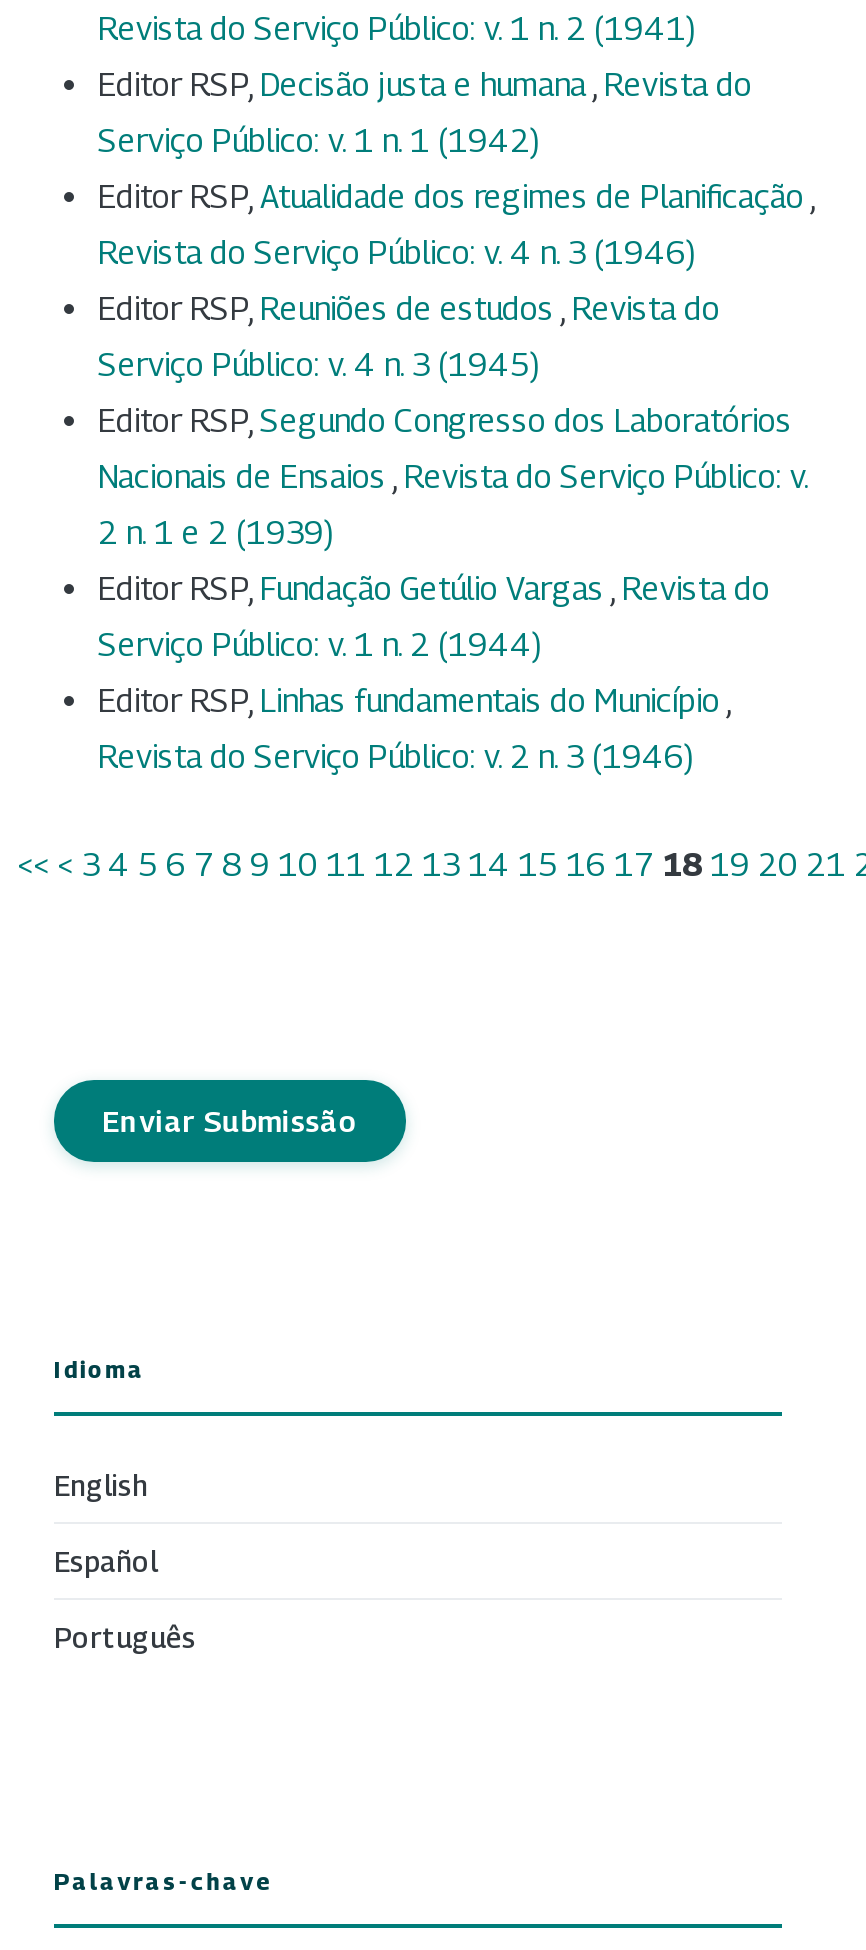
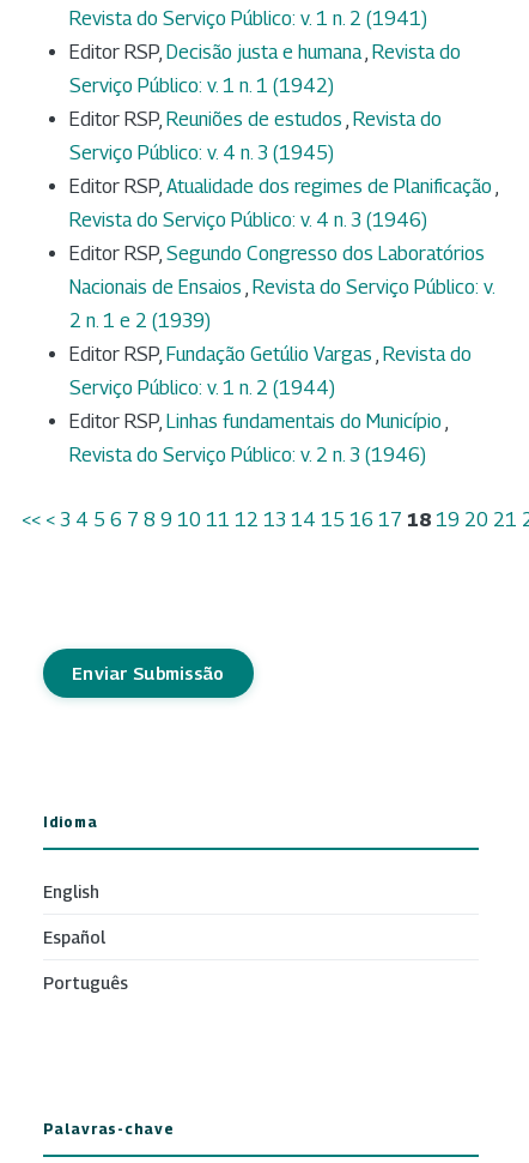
moved [98,179,810,273] -> [69,176,495,232]: Editor RSP, Atualidade dos regimes de Planificação | Revista do Serviço Público: v. 4 n. 3 (1946)
moved [98,291,720,385] -> [69,109,442,165]: Editor RSP, Reuniões de estudos, Revista do | Serviço Público: v. 4 n. 3 (1945)

